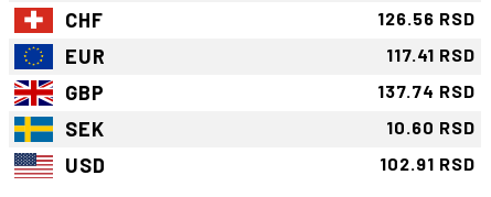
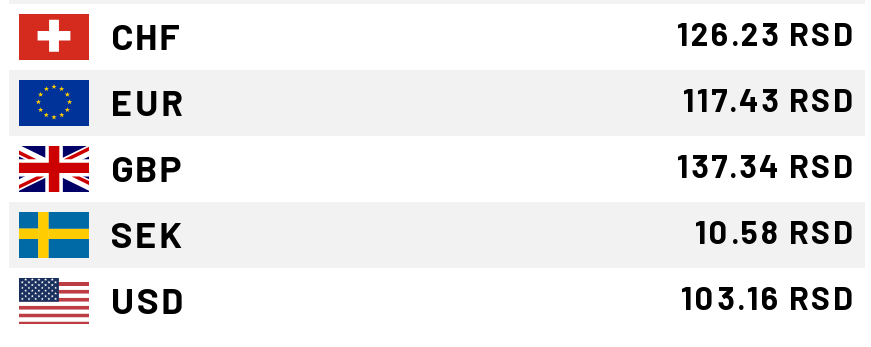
[377,7,476,28] 126.56 RSD -> [677,14,855,52] 126.23 RSD
[386,44,476,65] 117.41 RSD -> [683,79,855,117] 117.43 RSD
[377,80,476,101] 137.74 RSD -> [677,145,855,183] 137.34 RSD
[386,116,476,137] 10.60 RSD -> [695,211,855,249] 10.58 RSD
[380,153,476,174] 102.91 RSD -> [681,277,855,315] 103.16 RSD

